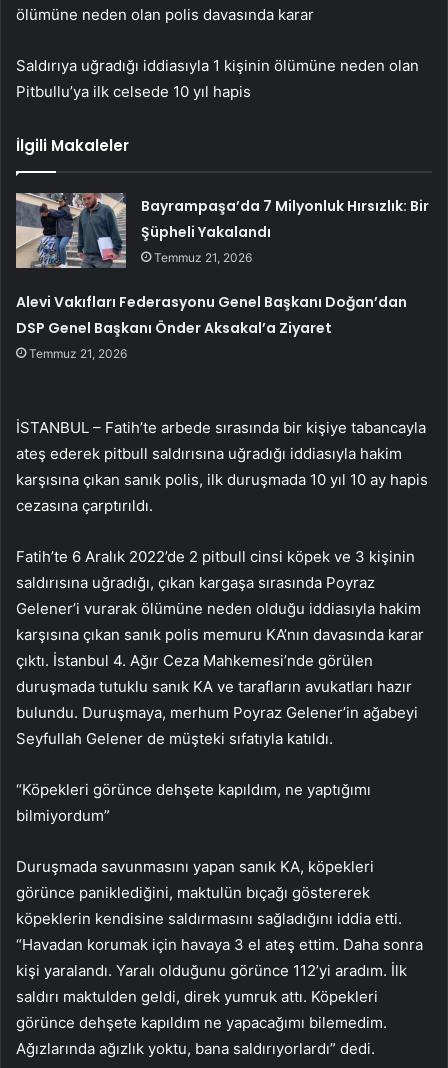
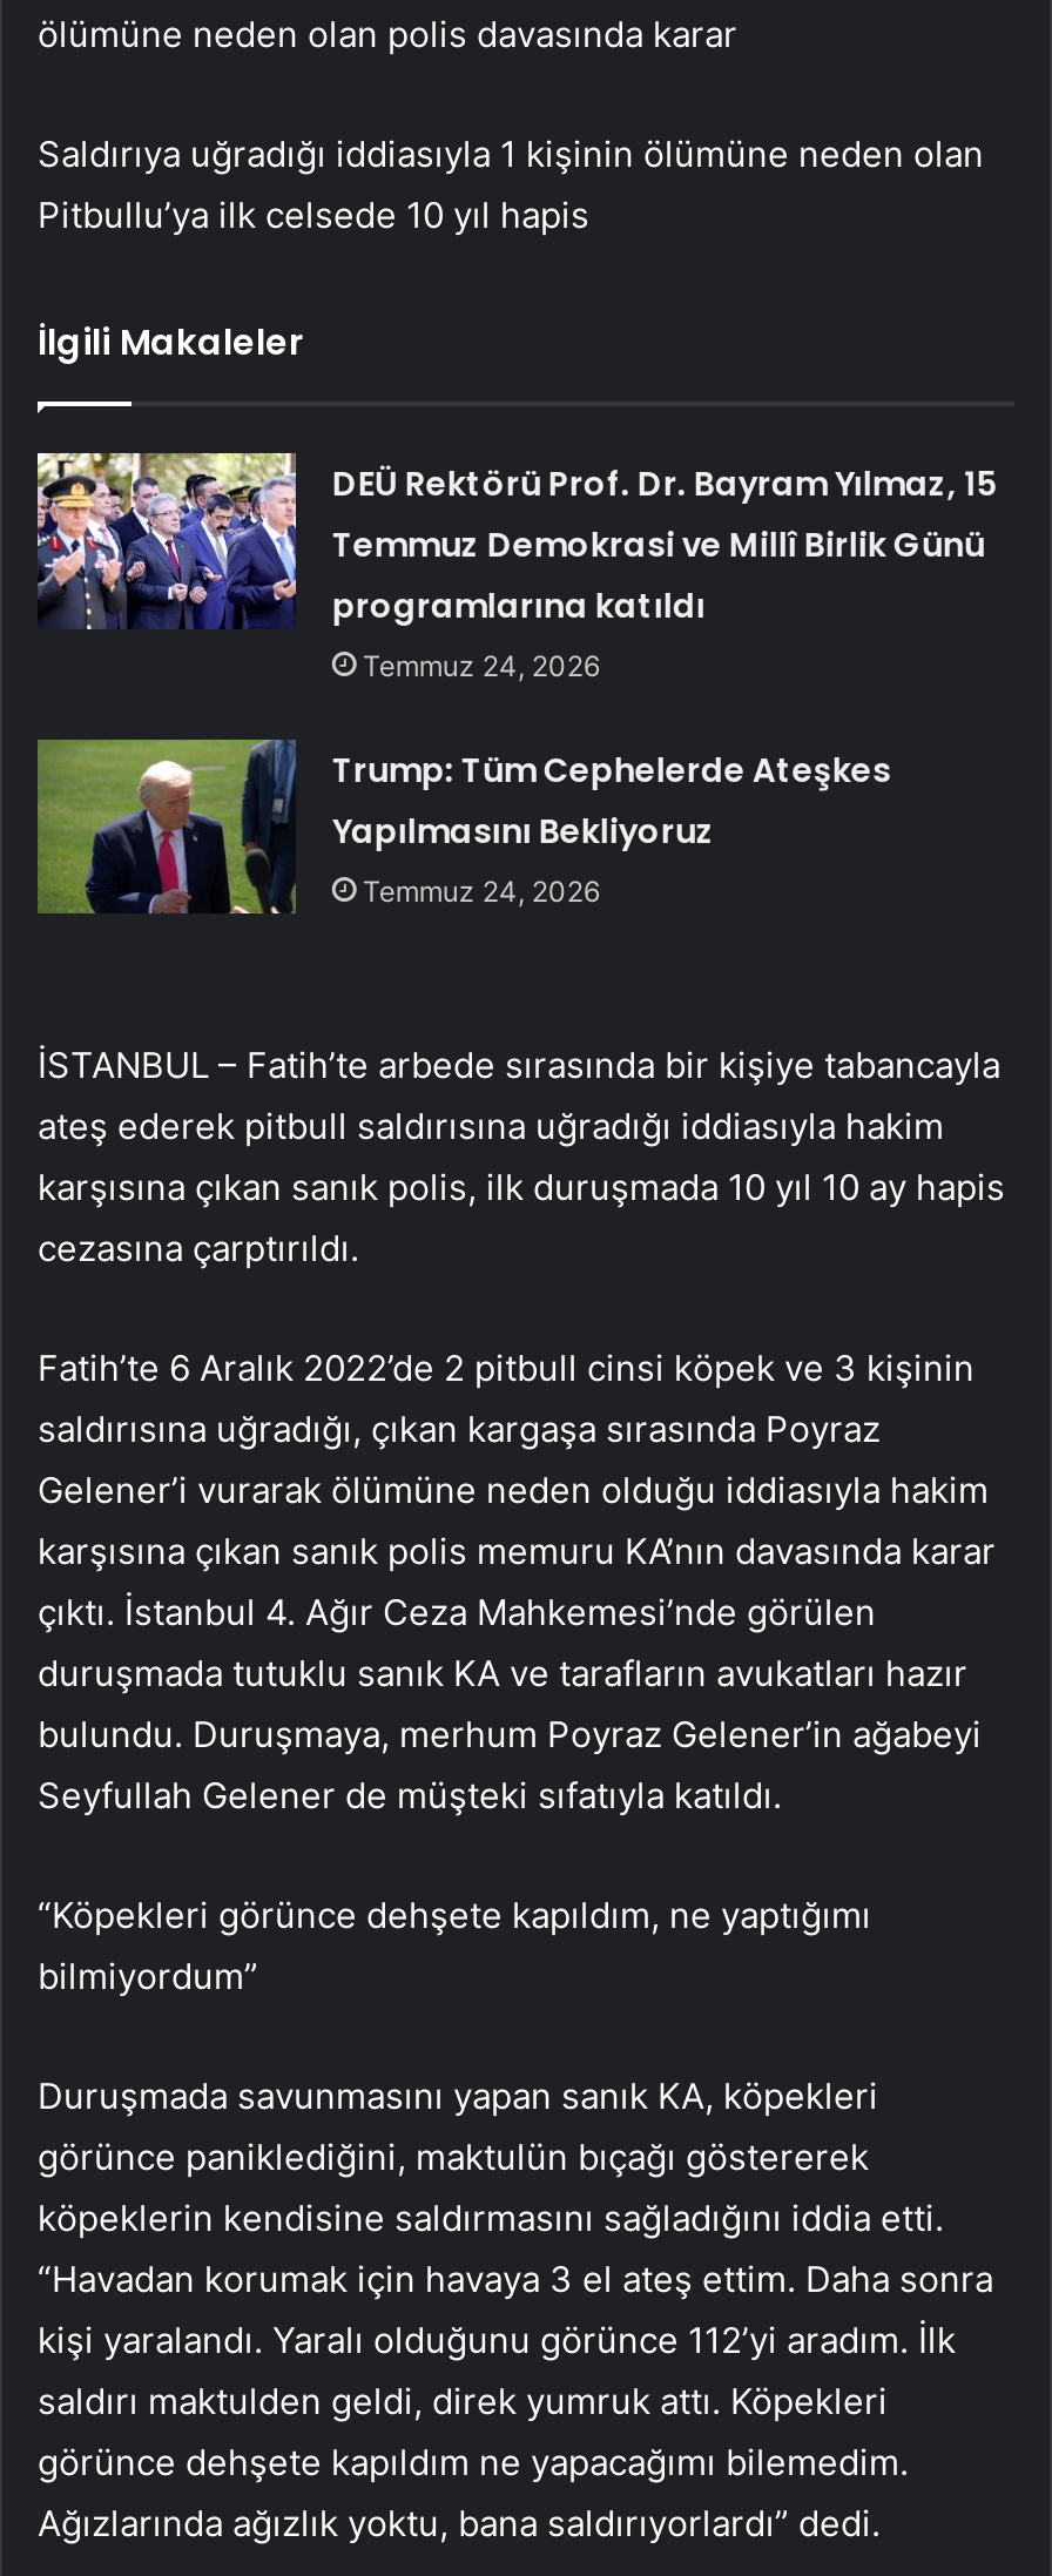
[15,192,429,269] [image] | Bayrampaşa’da 7 Milyonluk Hırsızlık: Bir | Şüpheli Yakalandı | Temmuz 21, 2026 -> [35,451,996,683] [image] | DEÜ Rektörü Prof. Dr. Bayram Yılmaz, 15 | Temmuz Demokrasi ve Millî Birlik Günü | programlarına katıldı | Temmuz 24, 2026
[16,292,407,361] Alevi Vakıfları Federasyonu Genel Başkanı Doğan’dan | DSP Genel Başkanı Önder Aksakal’a Ziyaret | Temmuz 21, 2026 -> [332,746,891,908] Trump: Tüm Cephelerde Ateşkes | Yapılmasını Bekliyoruz | Temmuz 24, 2026

